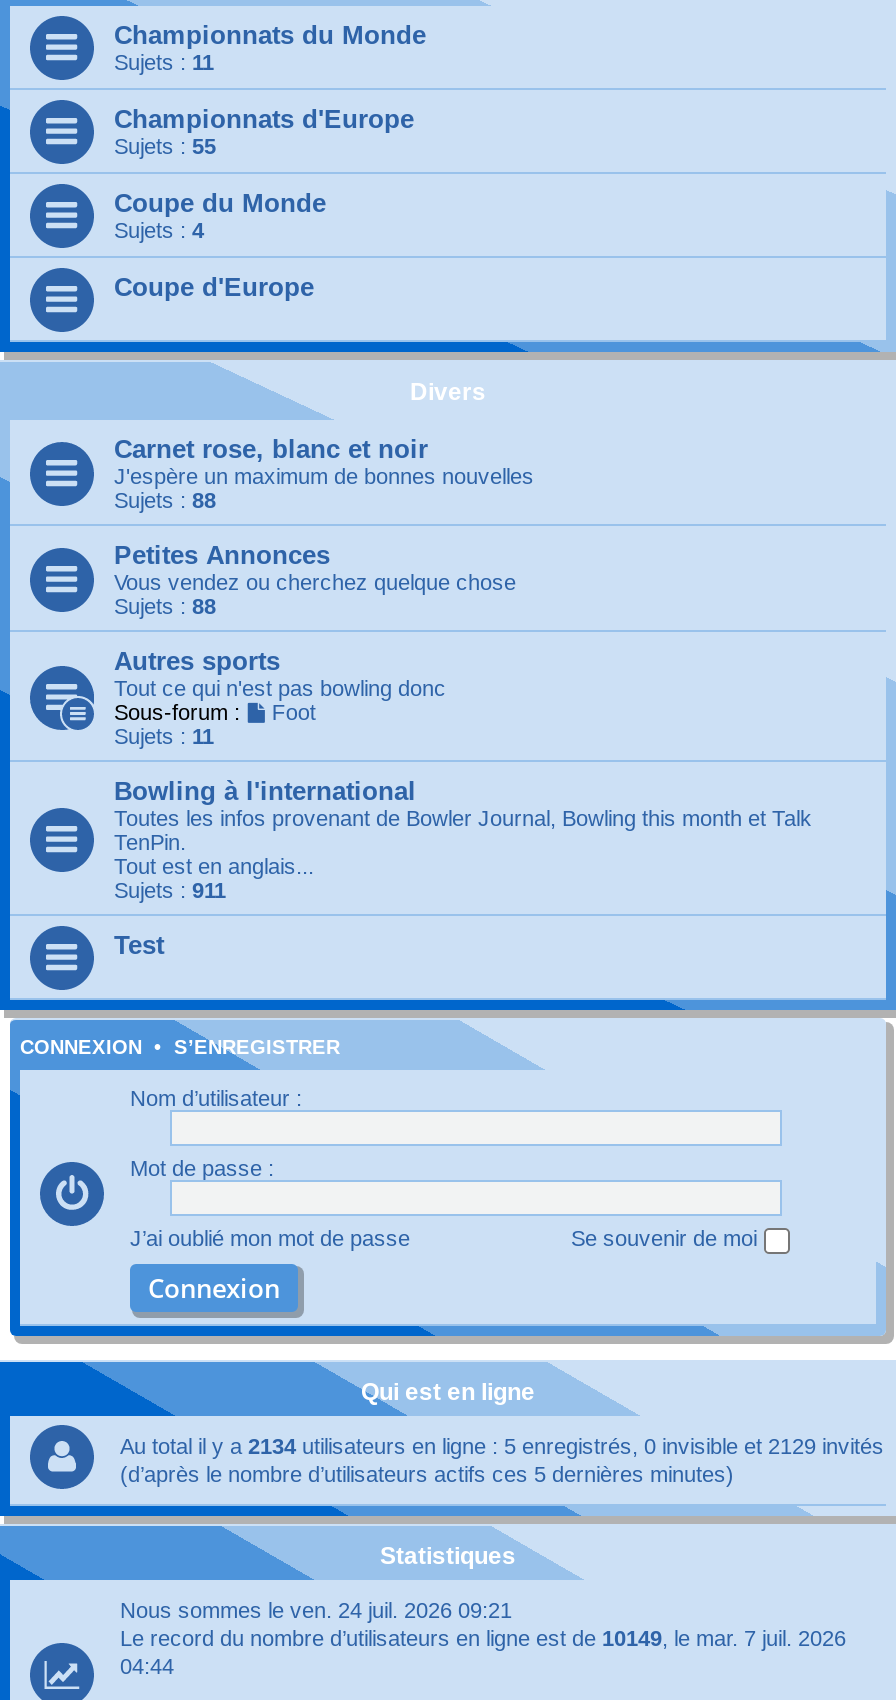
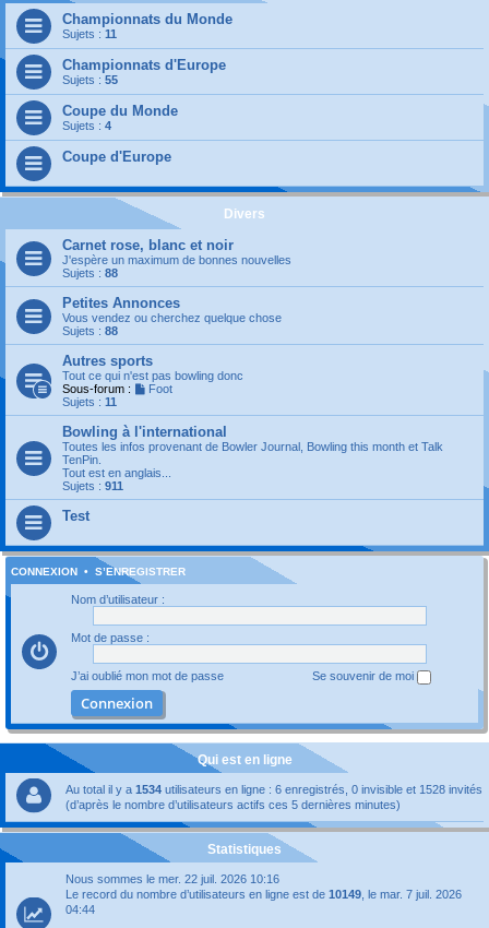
[120,1433,884,1457] Au total il y a 2134 utilisateurs en ligne : 5 enregistrés, 0 invisible et 2129 invités -> [65,782,482,795] Au total il y a 1534 utilisateurs en ligne : 6 enregistrés, 0 invisible et 1528 invités
[120,1597,512,1621] Nous sommes le ven. 24 juil. 2026 09:21 -> [65,872,279,885] Nous sommes le mer. 22 juil. 2026 10:16

